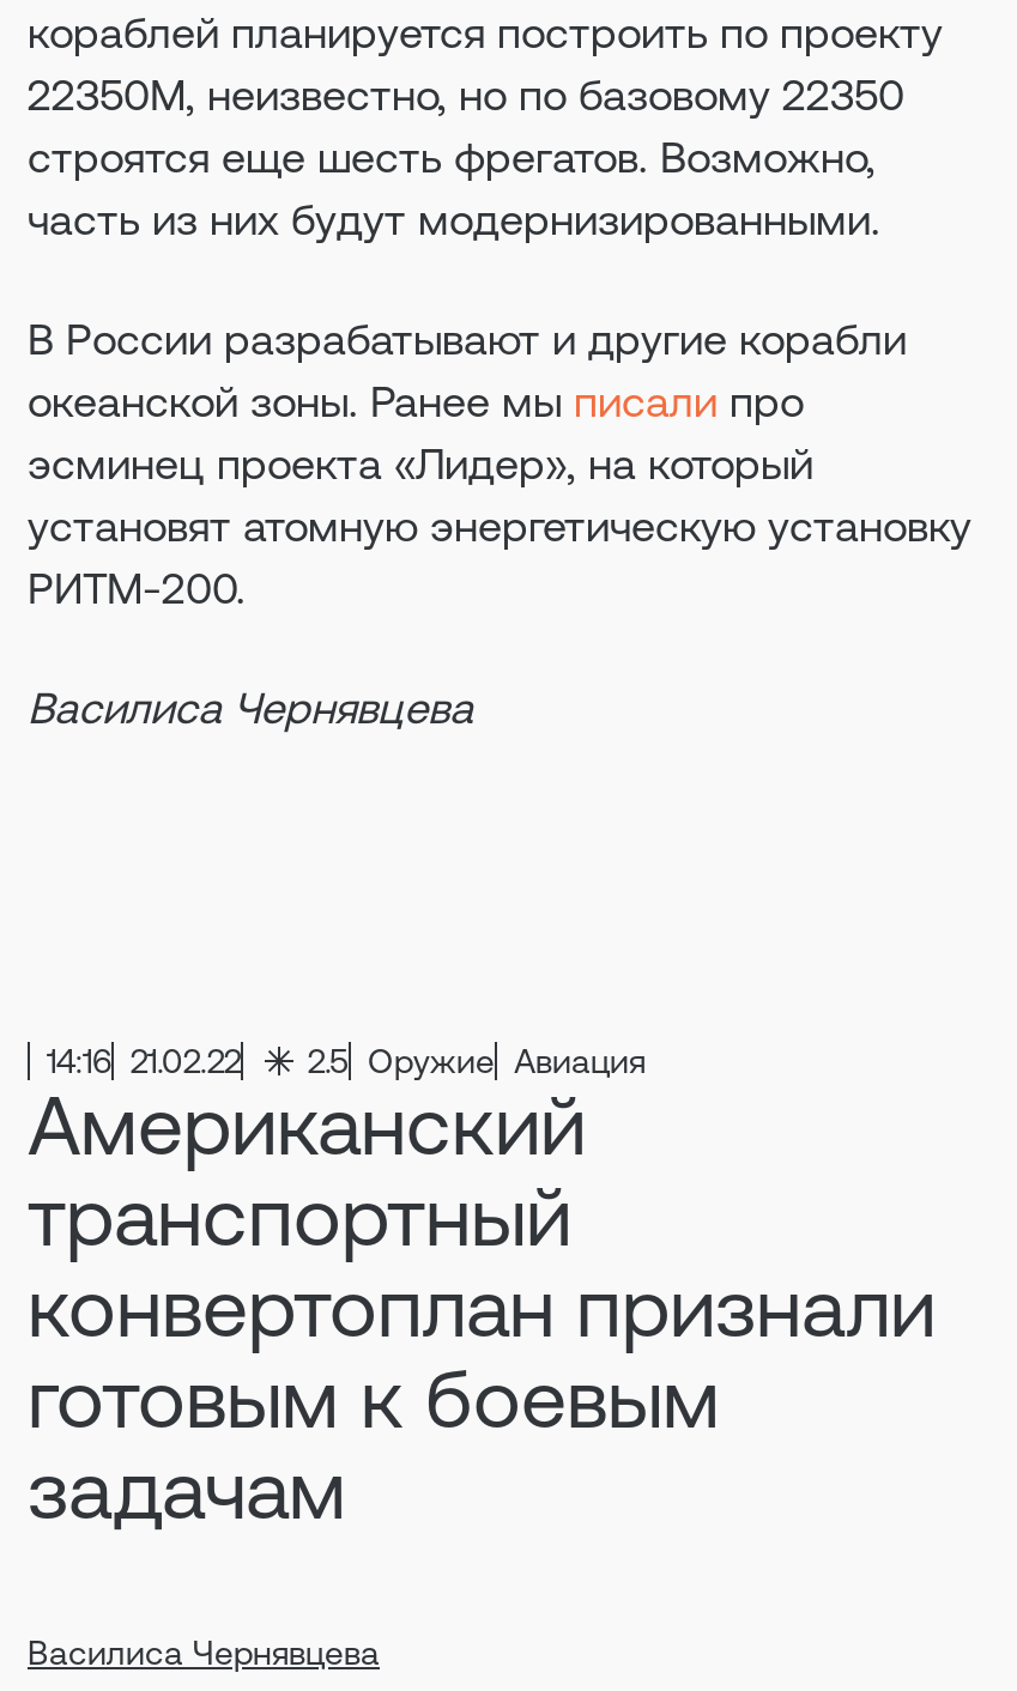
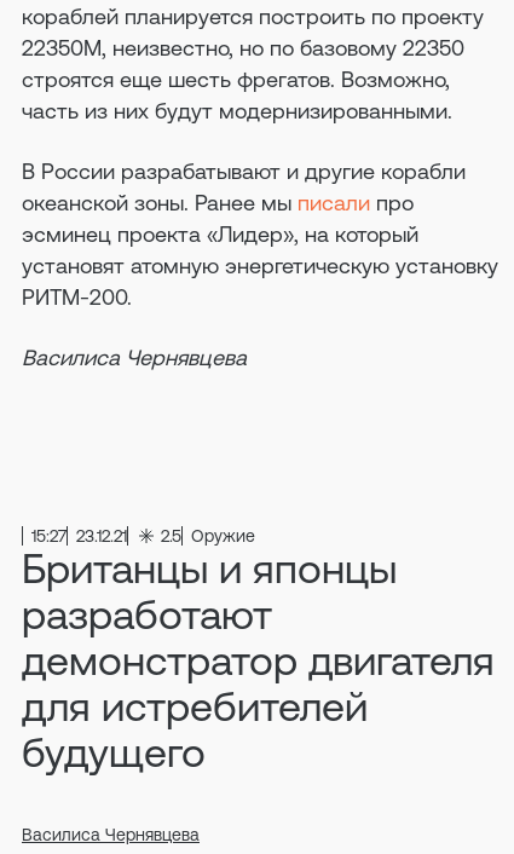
[28,1041,936,1536] 14:16 21.02.22 | 2.5 Оружие Авиация | Американский | транспортный | конвертоплан признали | готовым к боевым | задачам -> [22,526,495,775] 15:27 23.12.21 | 2.5 Оружие | Британцы и японцы | разработают | демонстратор двигателя | для истребителей | будущего

